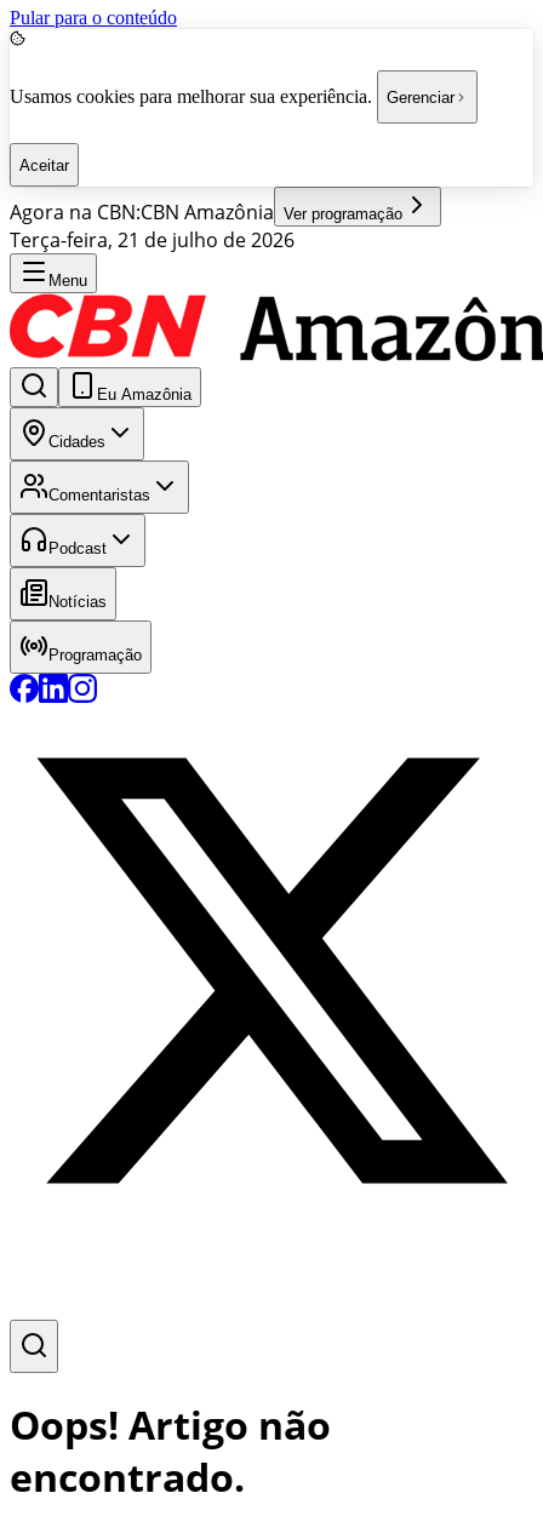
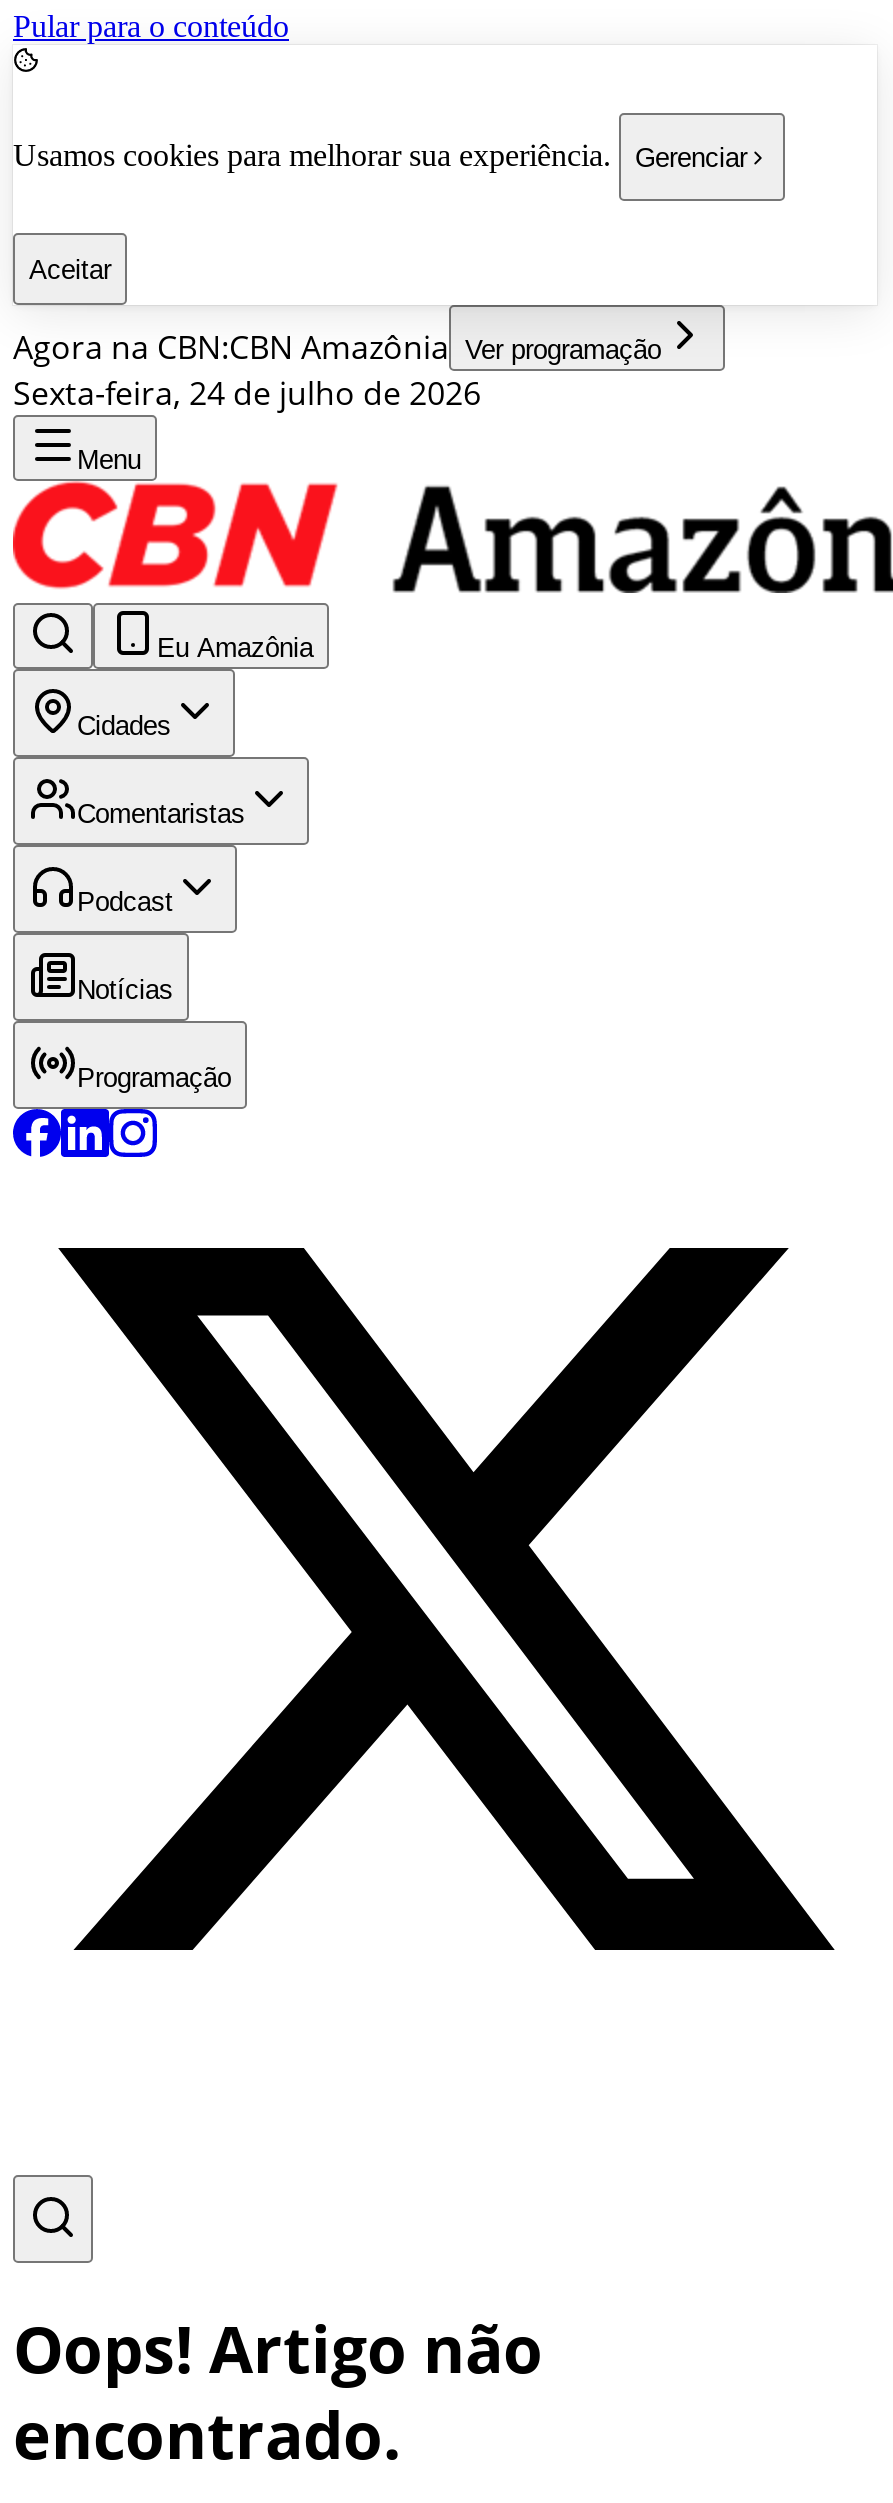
[10,227,295,253] Terça-feira, 21 de julho de 2026 -> [13,371,481,415] Sexta-feira, 24 de julho de 2026

